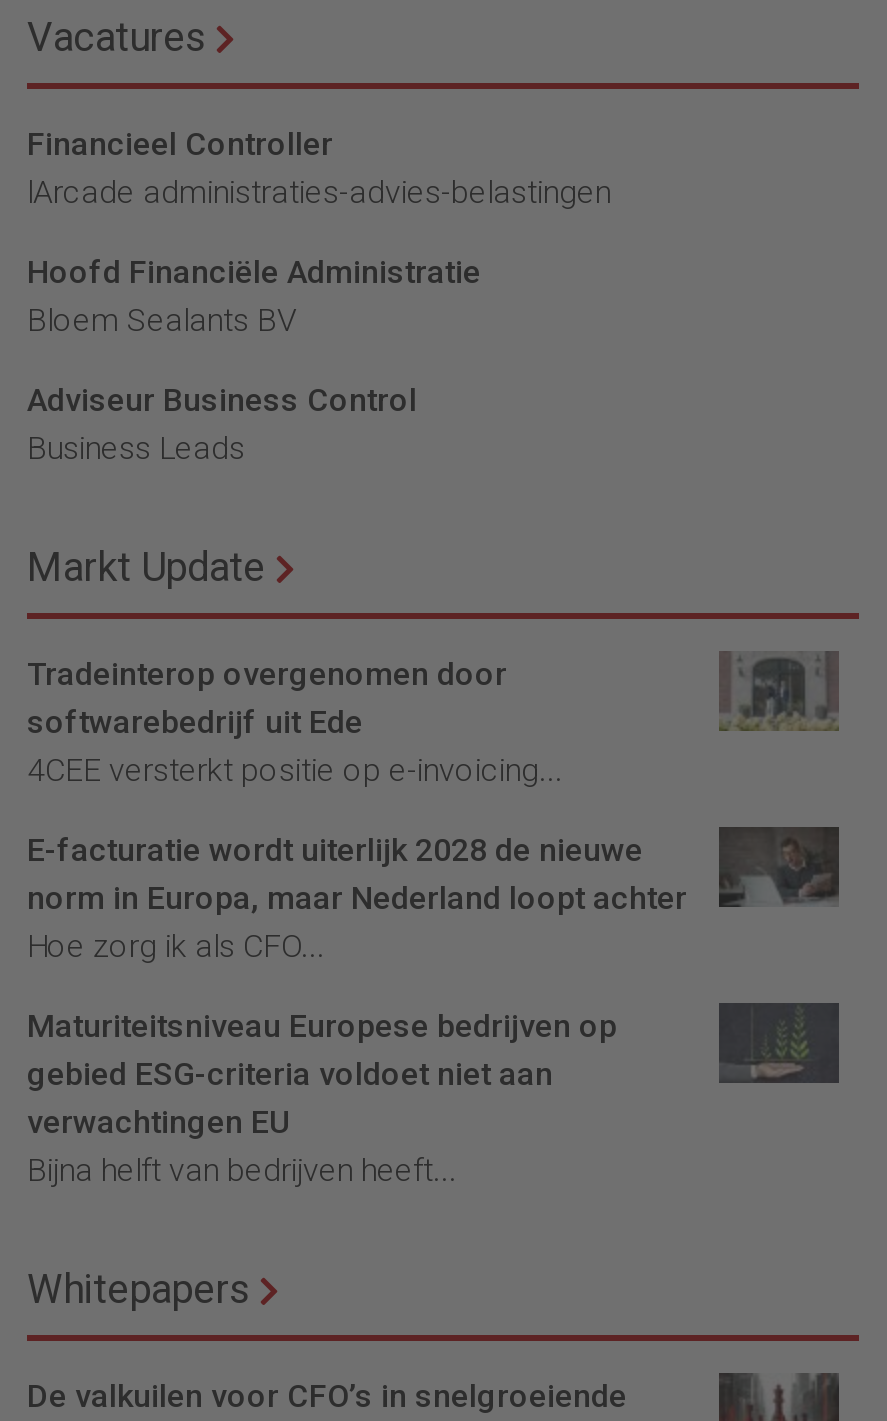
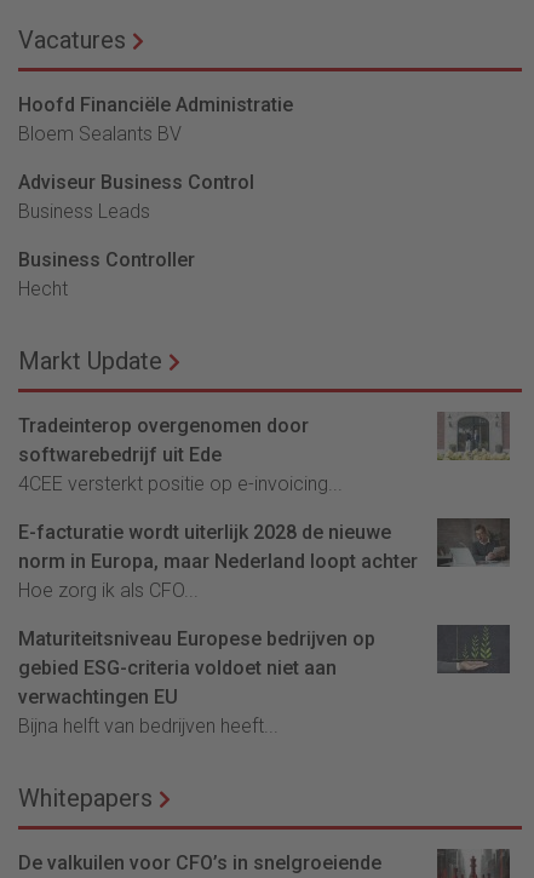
[27,124,611,210] Financieel Controller | lArcade administraties-advies-belastingen -> none
moved [27,252,481,466] -> [18,93,293,222]: Hoofd Financiële Administratie | Bloem Sealants BV | Adviseur Business Control | Business Leads
none -> [18,248,195,300] Business Controller | Hecht

